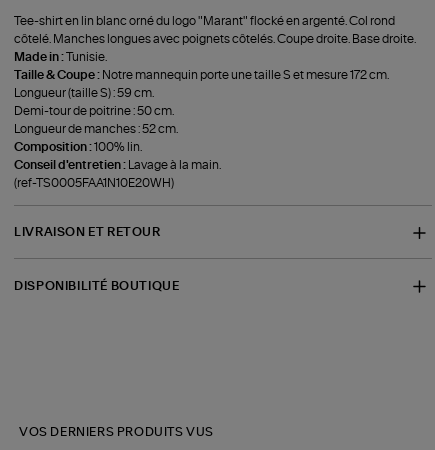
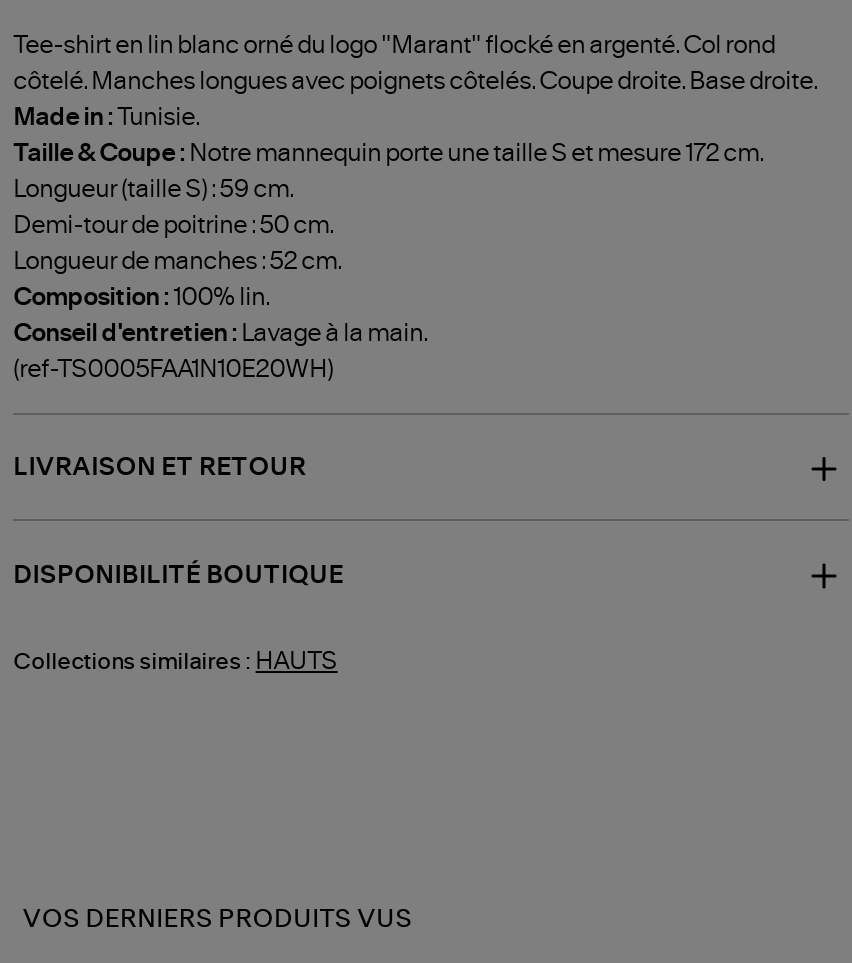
none -> [14,650,338,674] Collections similaires : HAUTS

